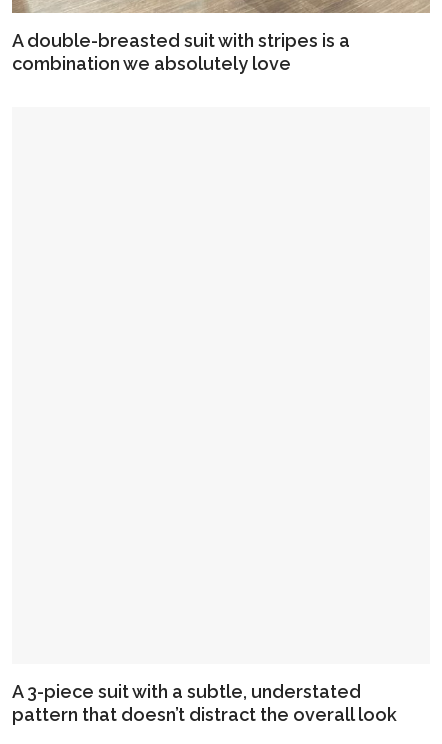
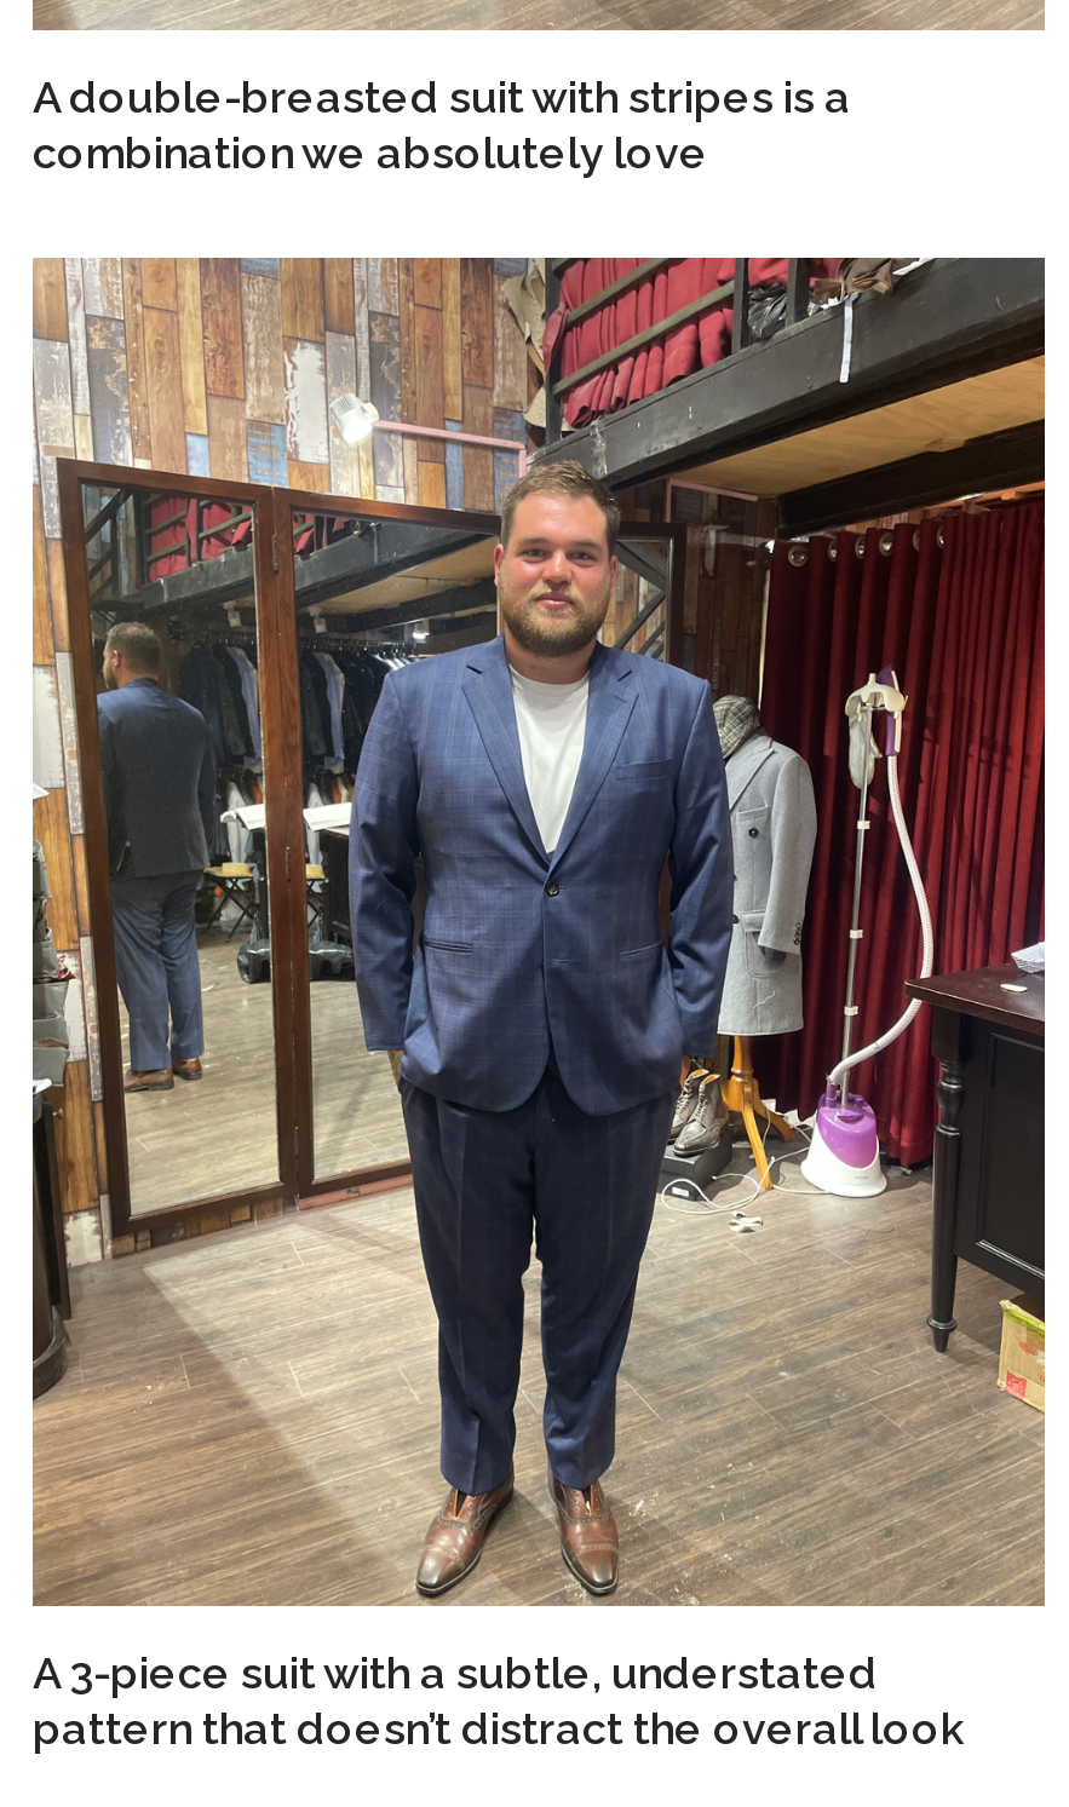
none -> [30,254,1047,1607] [image]

